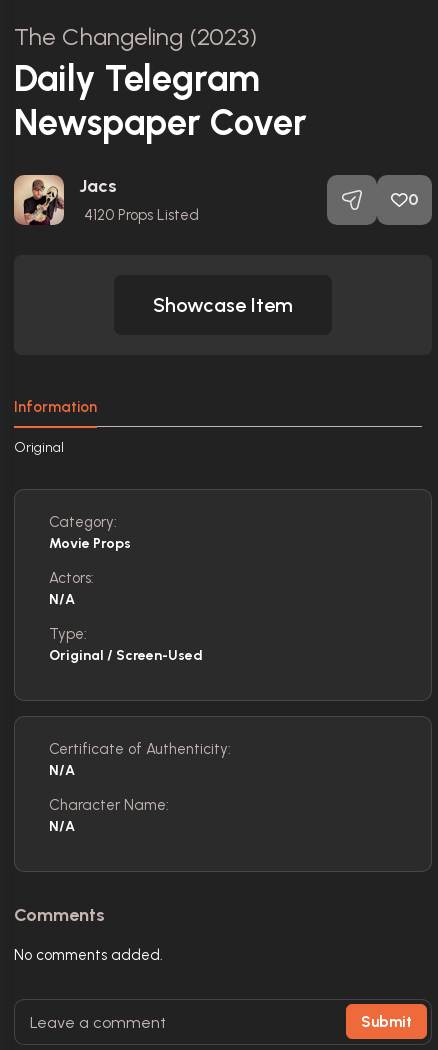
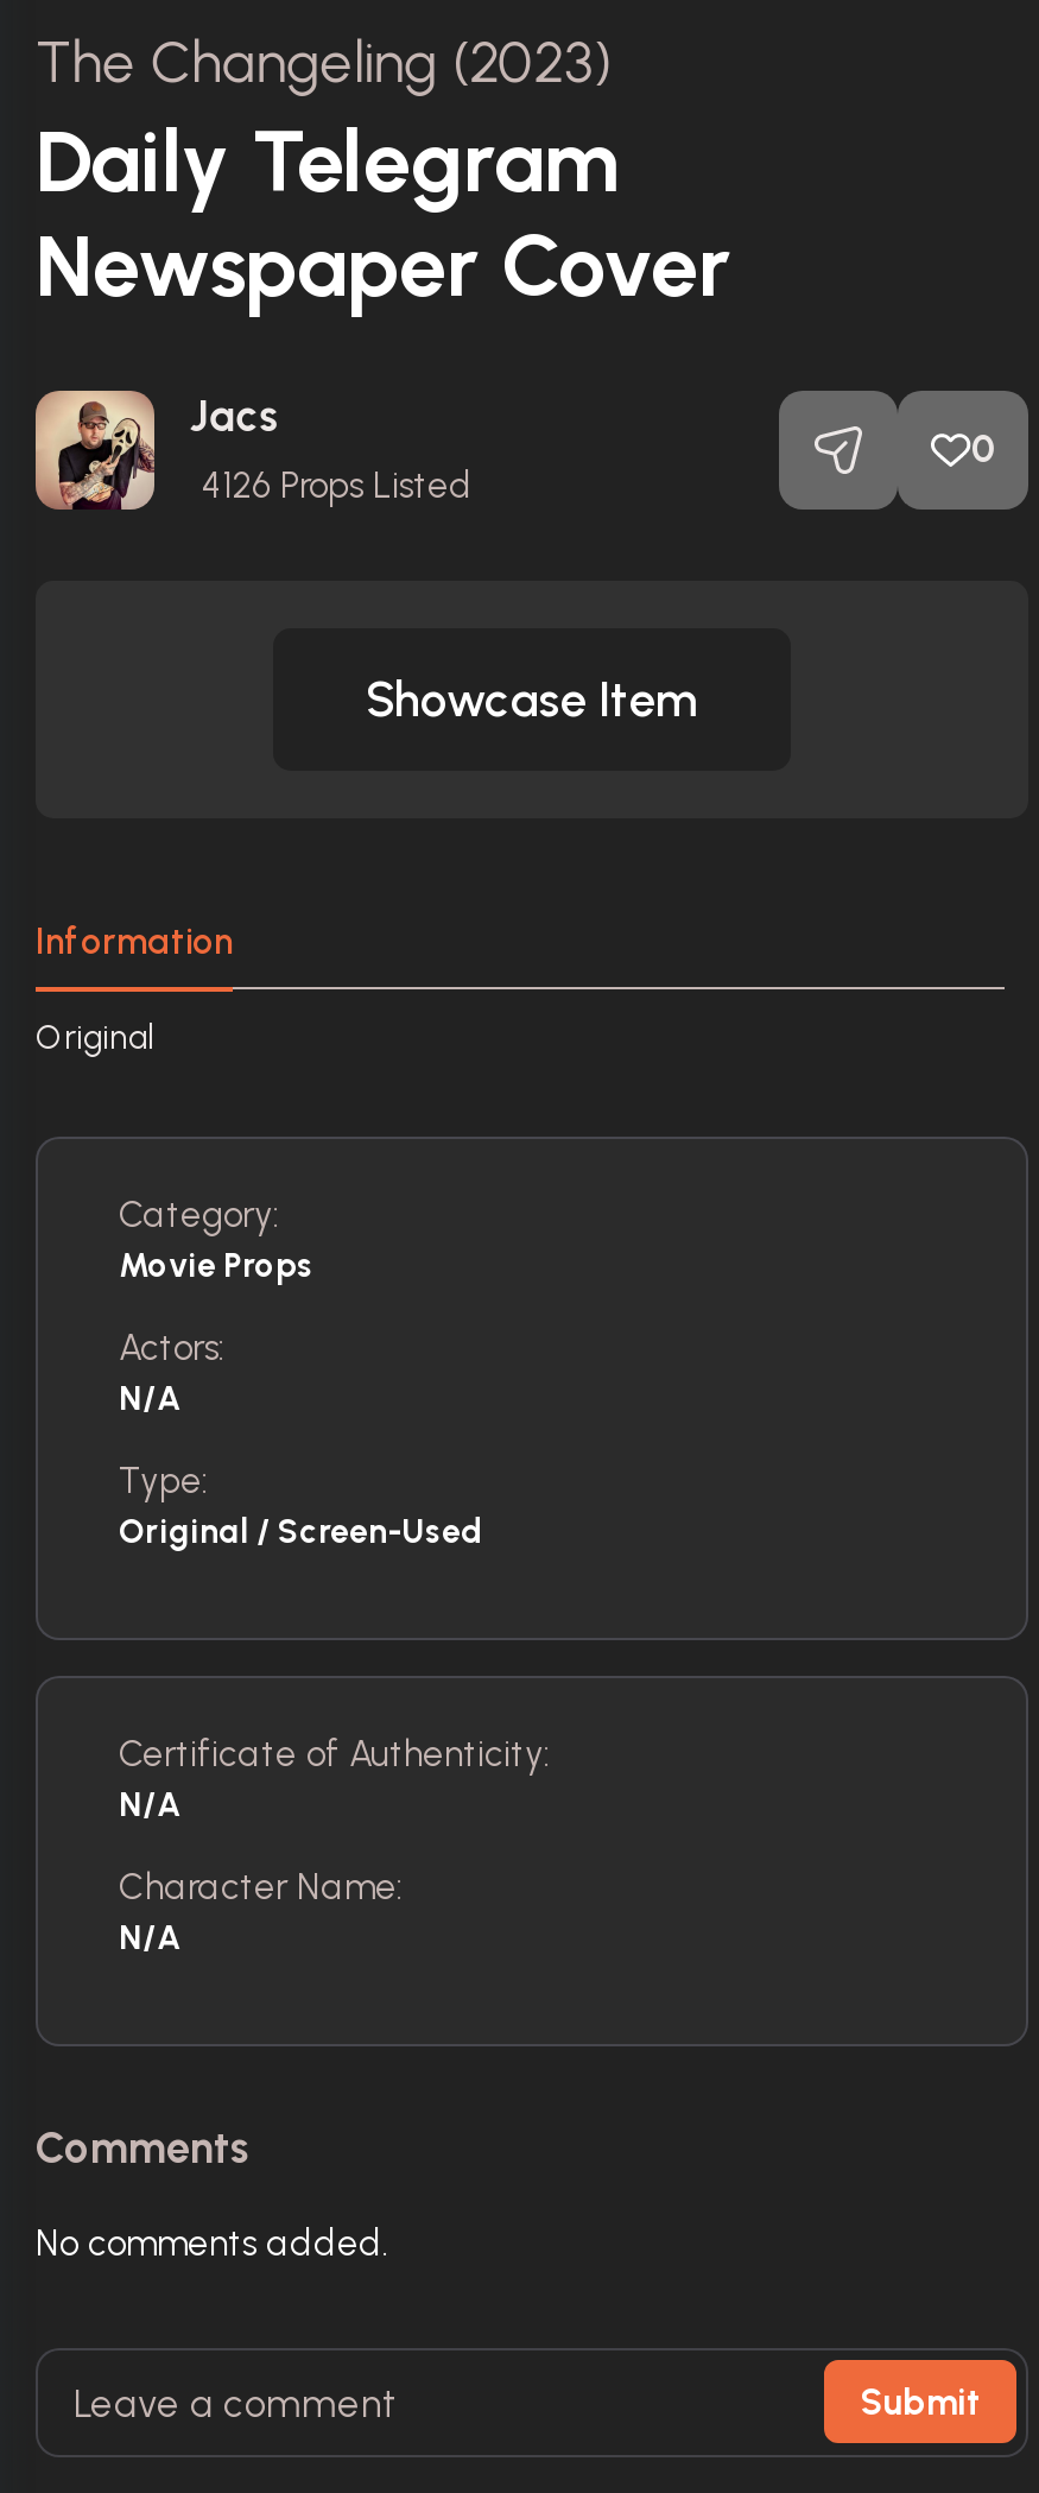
[84,206,199,224] 4120 Props Listed -> [202,464,473,507] 4126 Props Listed

